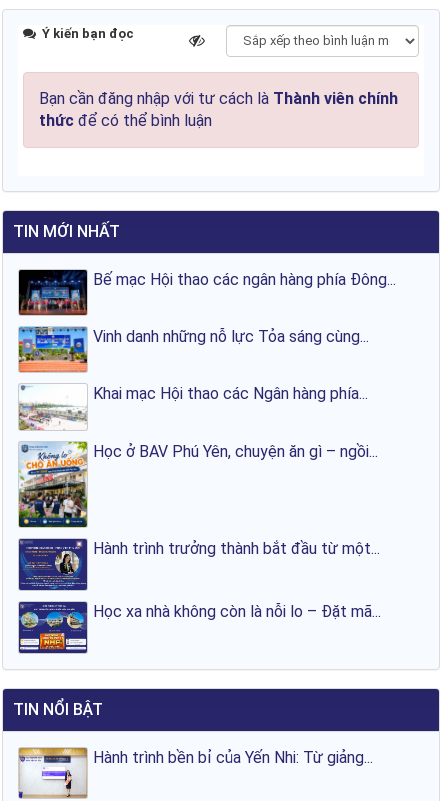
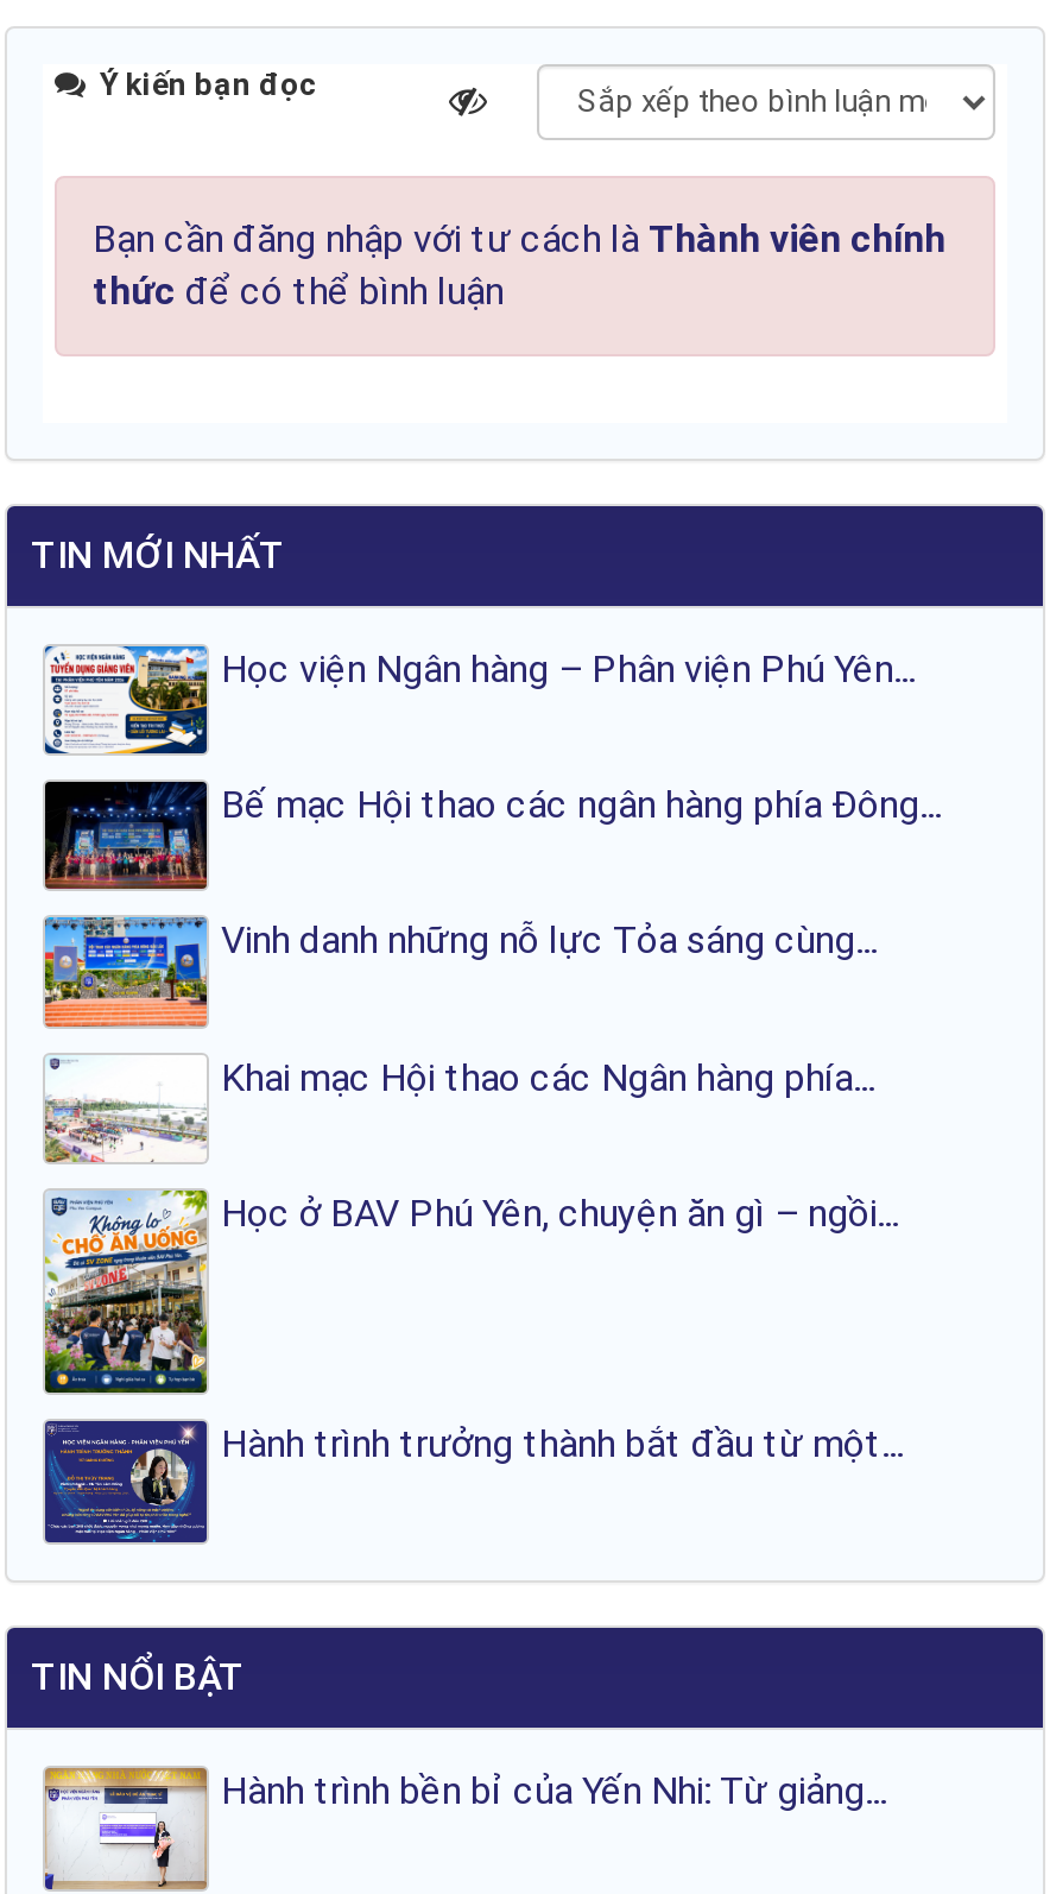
none -> [43,644,915,756] [image] | Học viện Ngân hàng – Phân viện Phú Yên...
moved [18,268,396,558] -> [43,777,941,1466]: [image] | Bế mạc Hội thao các ngân hàng phía Đông... | Vinh danh những nỗ lực Tỏa sáng cùng... | Khai mạc Hội thao các Ngân hàng phía... | Học ở BAV Phú Yên, chuyện ăn gì – ngồi... | Hành trình trưởng thành bắt đầu từ một...
moved [19,541,83,590] -> [45,1426,197,1542]: [image]
[19,601,381,654] [image] | Học xa nhà không còn là nỗi lo – Đặt mã... -> none

